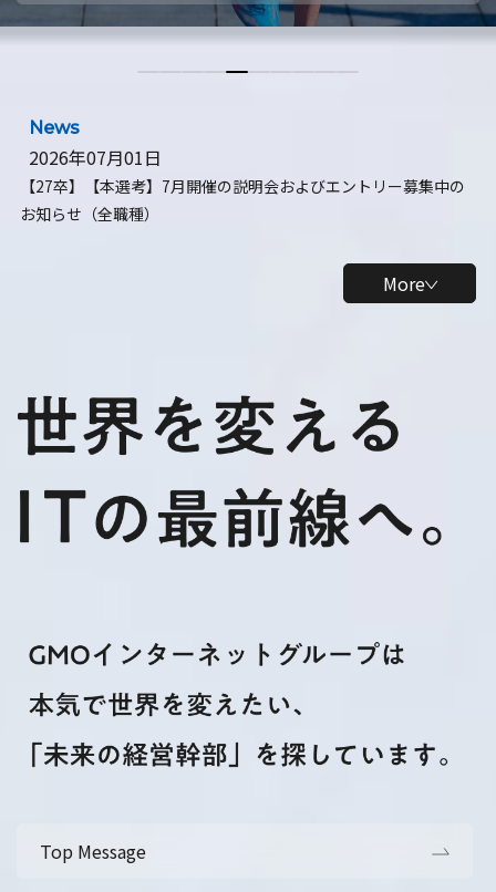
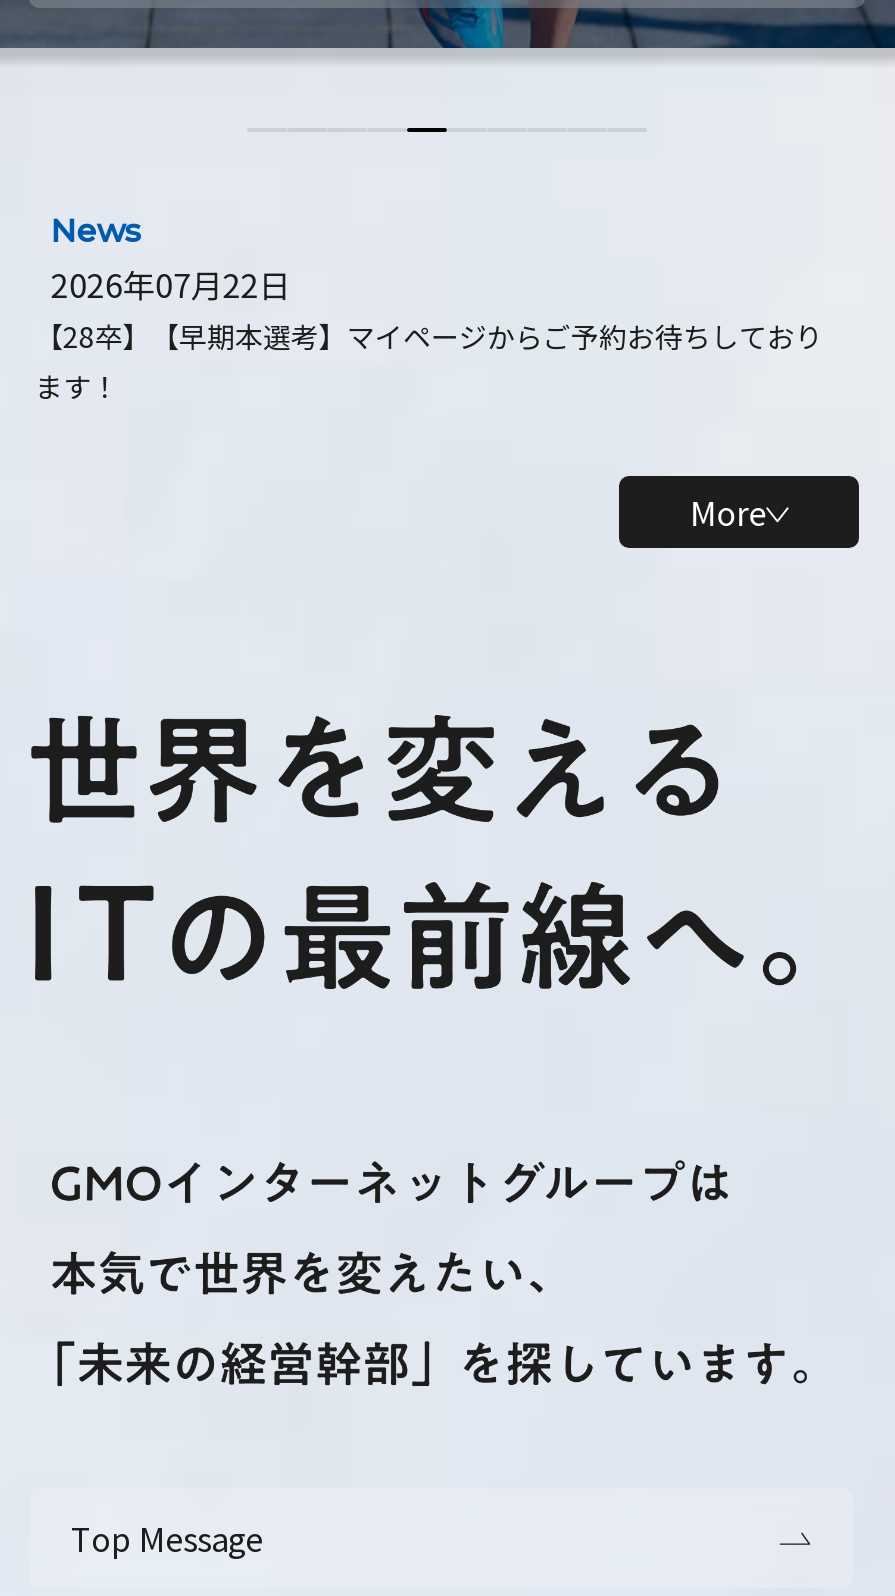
[20,144,465,225] 2026年07月01日 | 【27卒】【本選考】7月開催の説明会およびエントリー募集中の | お知らせ（全職種） -> [35,260,823,406] 2026年07月22日 | 【28卒】【早期本選考】マイページからご予約お待ちしており | ます！

